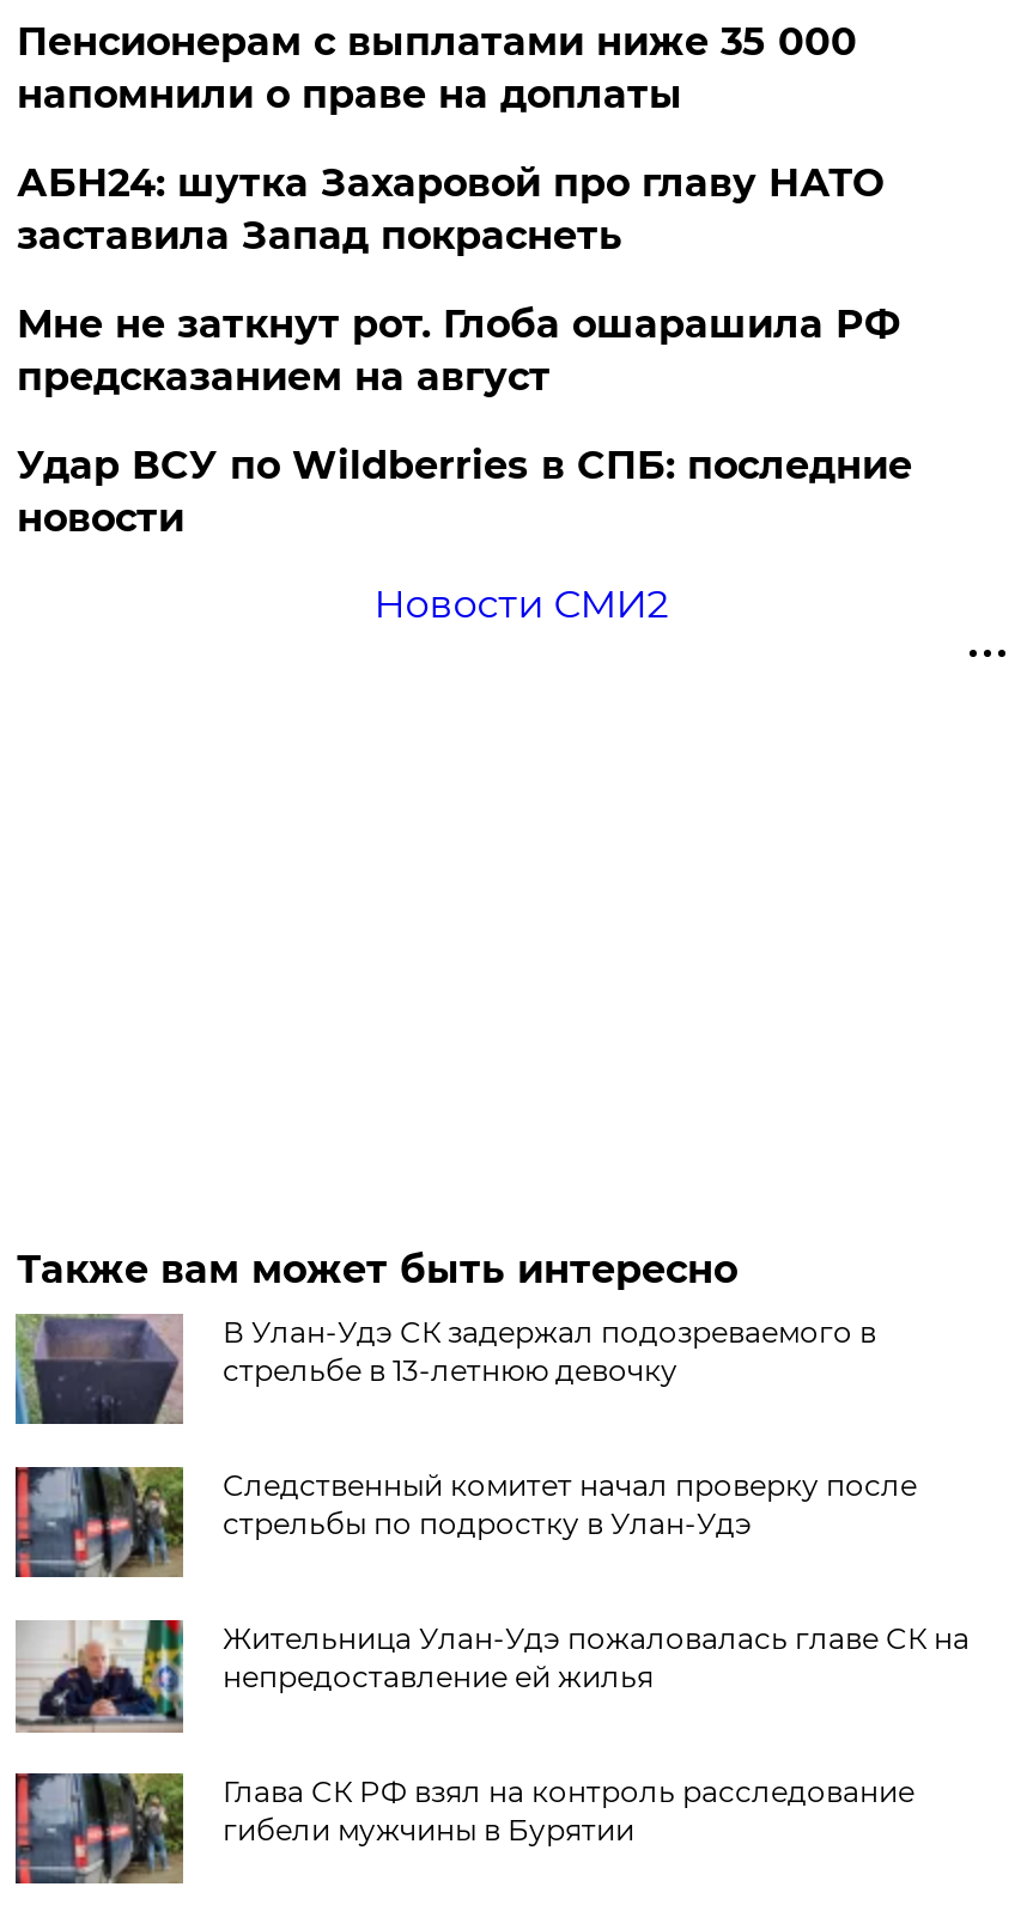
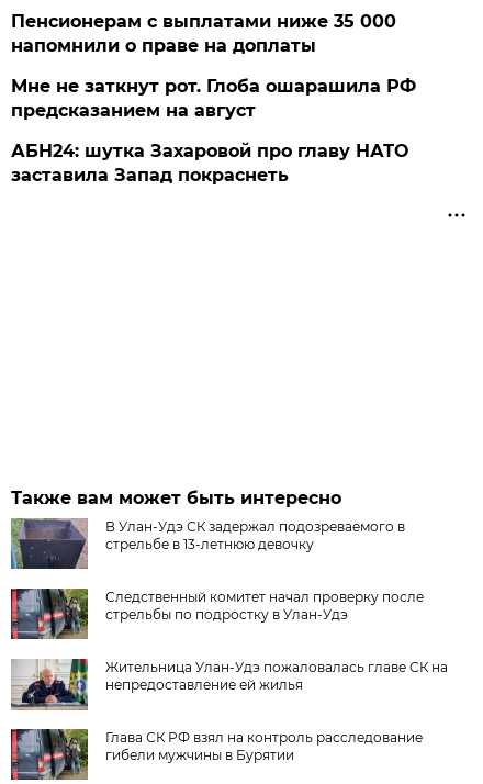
moved [17,160,883,258] -> [11,141,409,186]: АБН24: шутка Захаровой про главу НАТО | заставила Запад покраснеть
[17,443,912,627] Удар ВСУ по Wildberries в СПБ: последние | новости | Новости СМИ2 -> none

